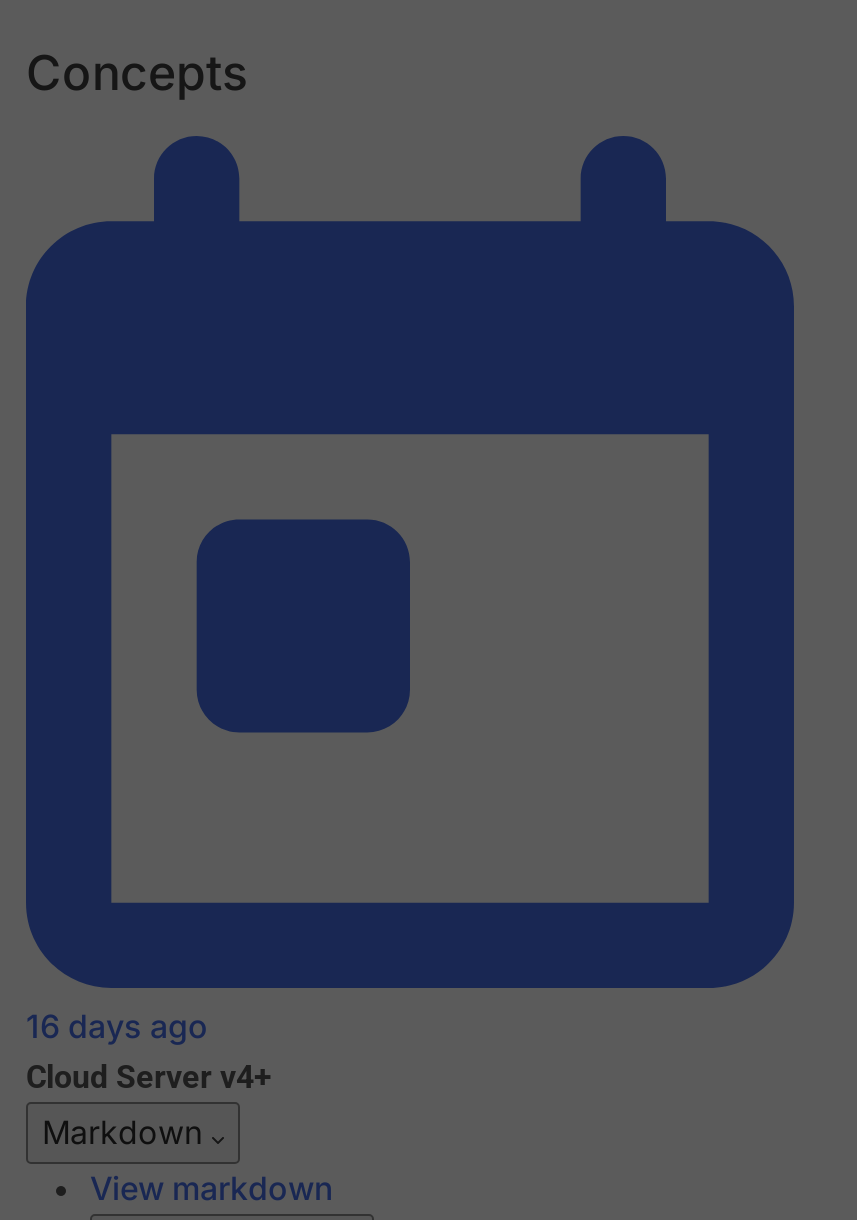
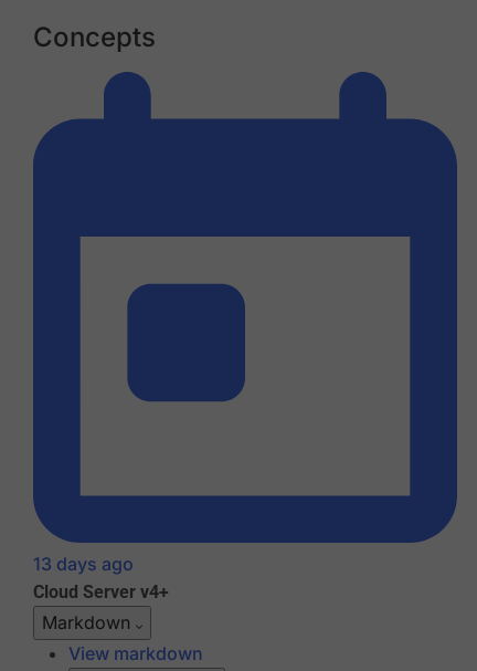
[26,1007,208,1047] 16 days ago -> [33,553,134,575] 13 days ago

